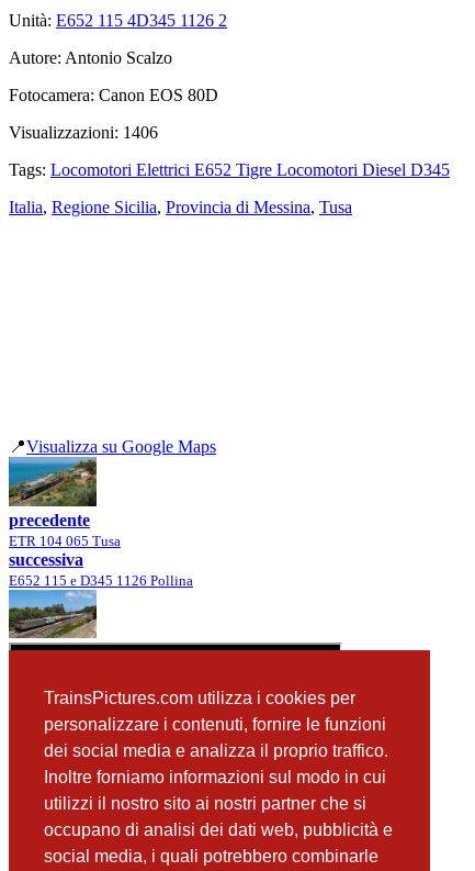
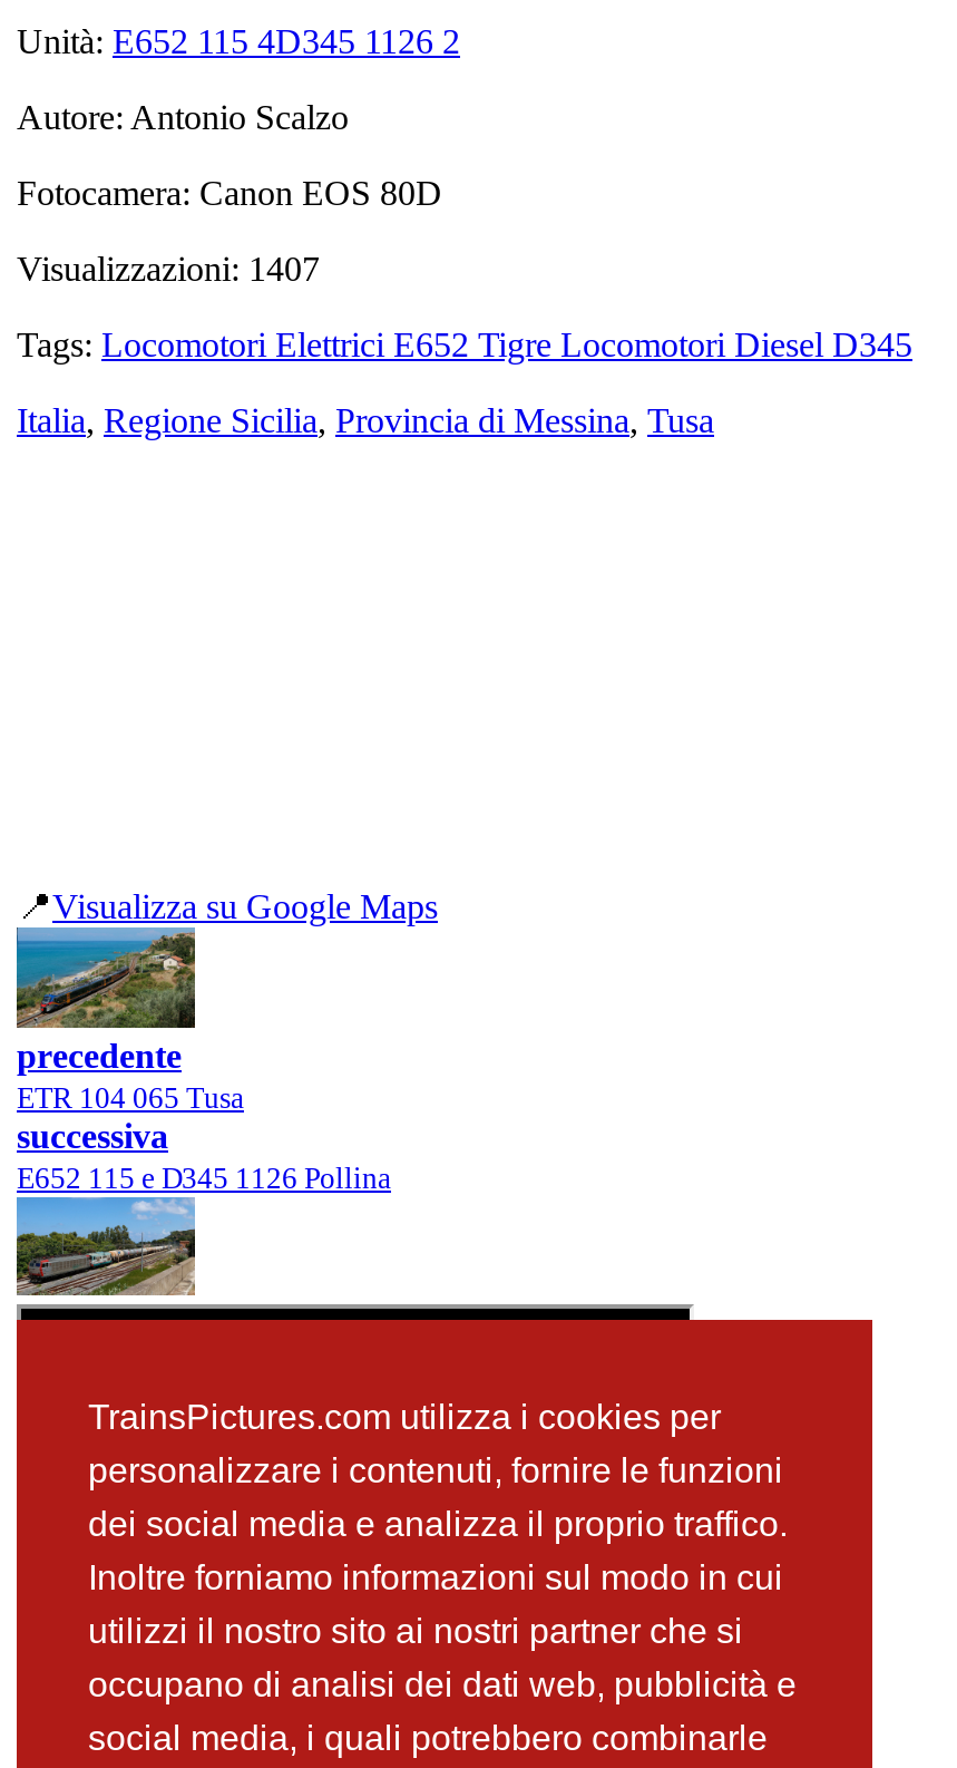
[9,123,158,141] Visualizzazioni: 1406 -> [17,249,320,287] Visualizzazioni: 1407

